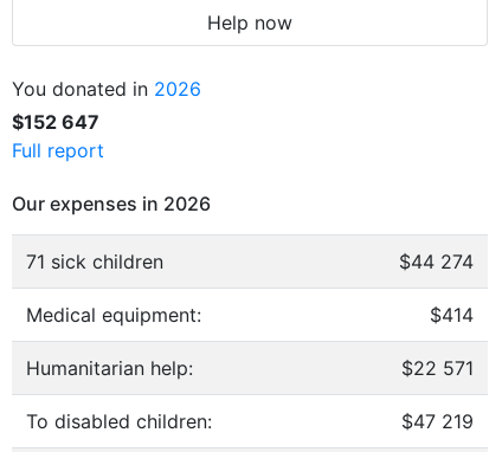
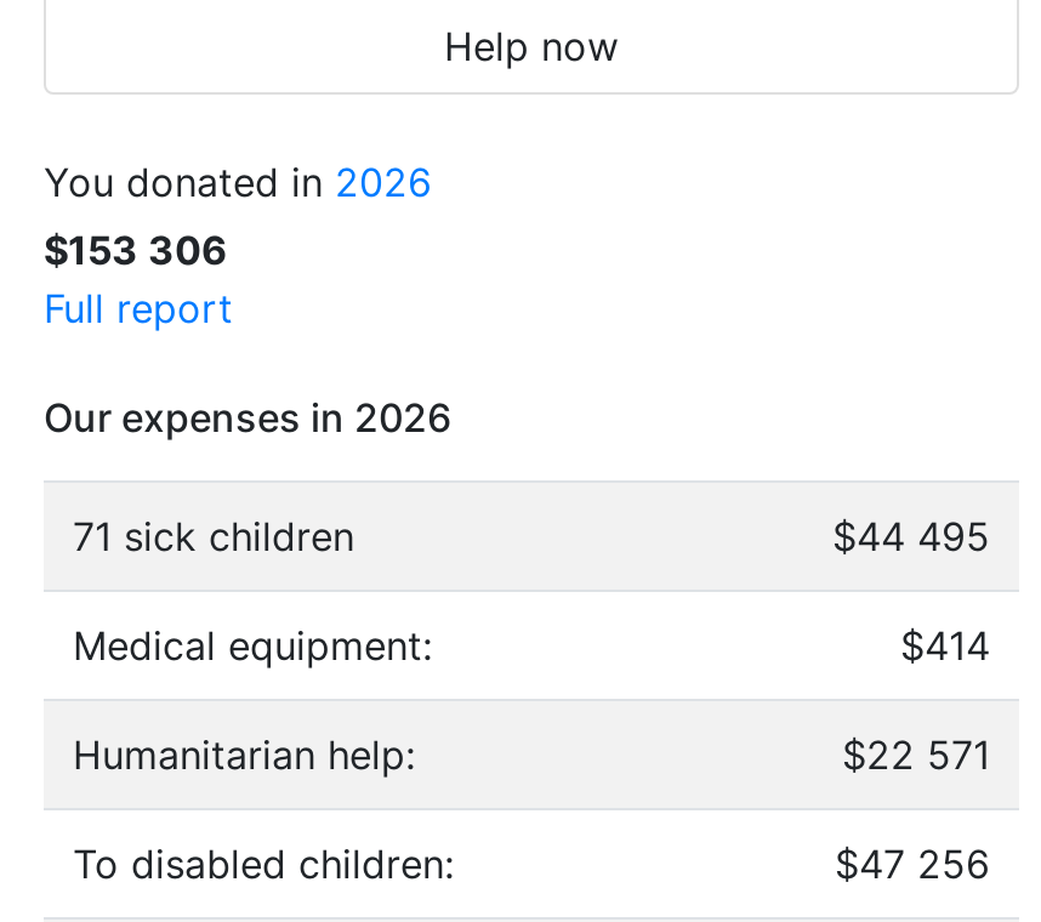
[12,110,99,134] $152 647 -> [44,226,228,274] $153 306
[399,250,474,273] $44 274 -> [832,512,990,560] $44 495
[401,409,474,433] $47 219 -> [835,840,990,888] $47 256

